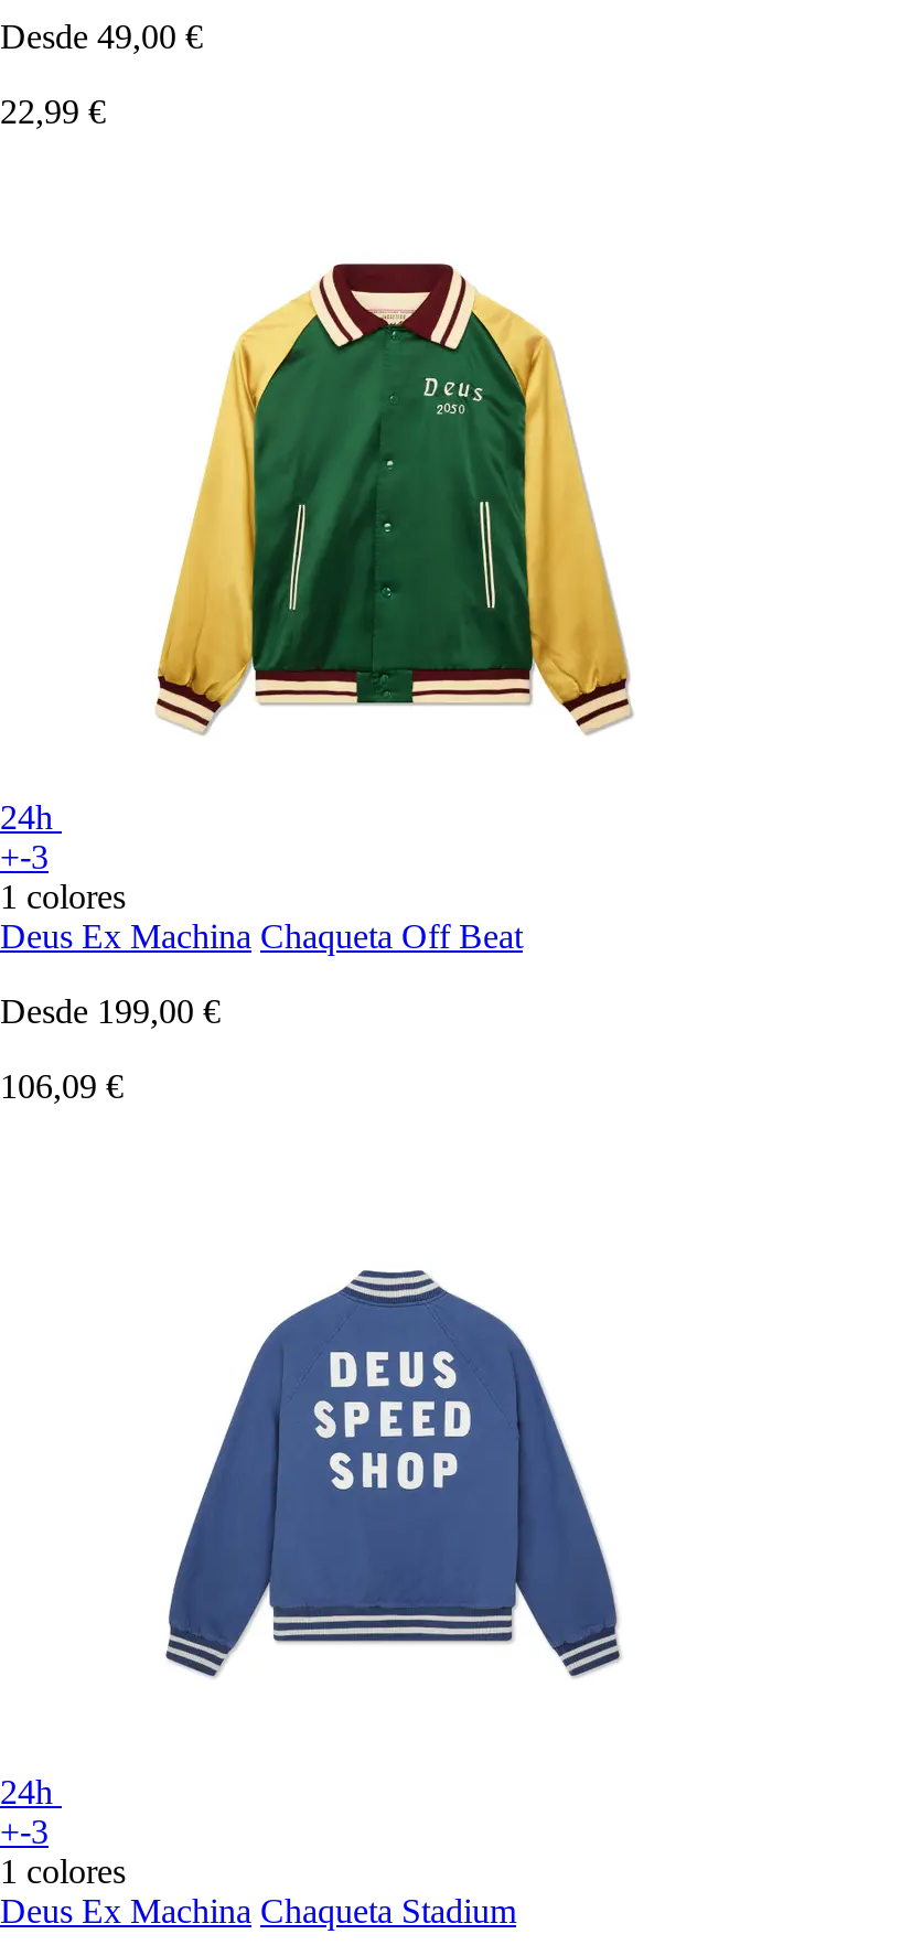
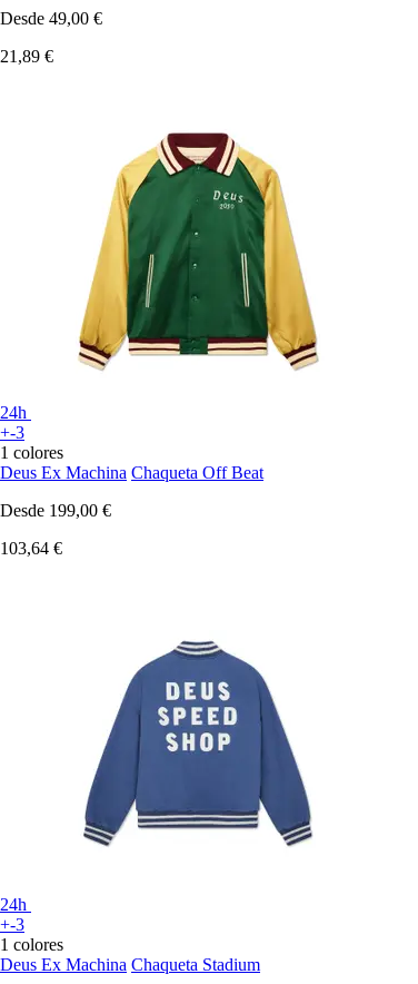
[0,93,106,131] 22,99 € -> [0,47,53,66] 21,89 €
[0,1068,124,1105] 106,09 € -> [0,539,62,558] 103,64 €

